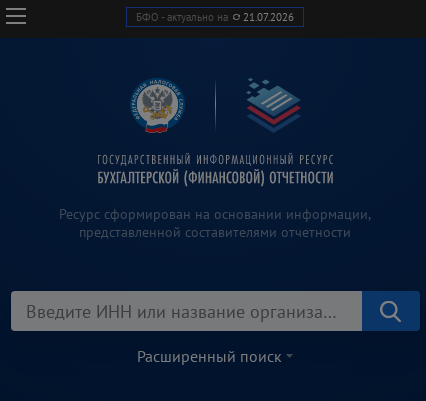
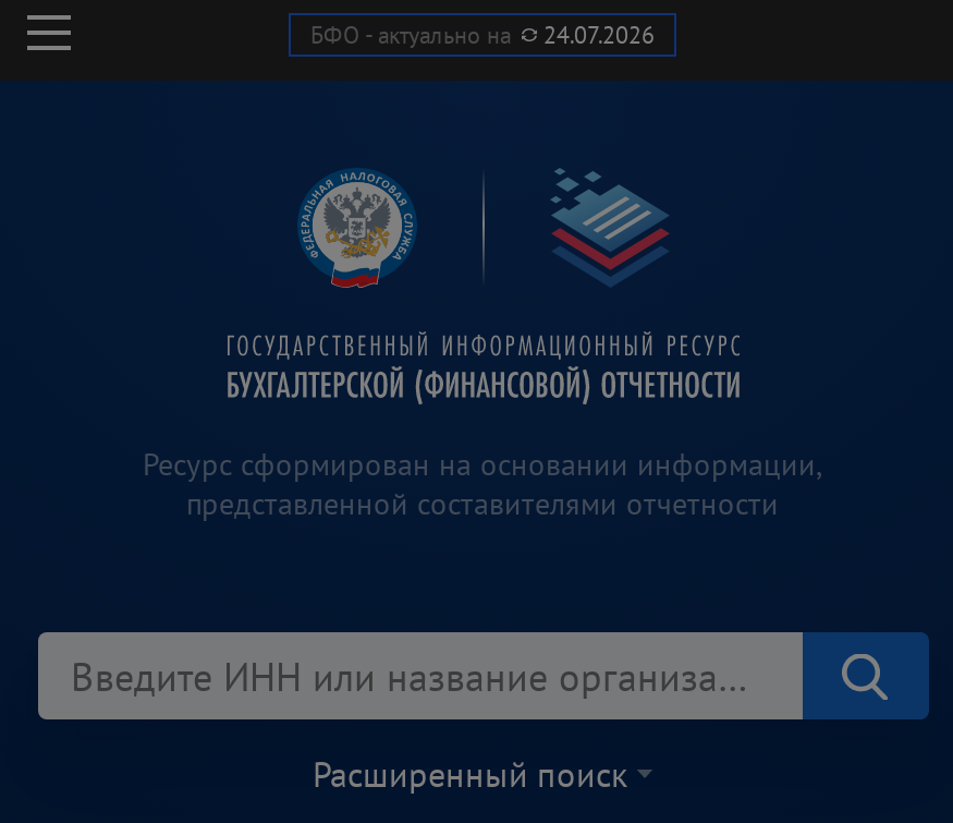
[136,10,294,24] БФО - актуально на 21.07.2026 -> [310,20,655,50] БФО - актуально на 24.07.2026

